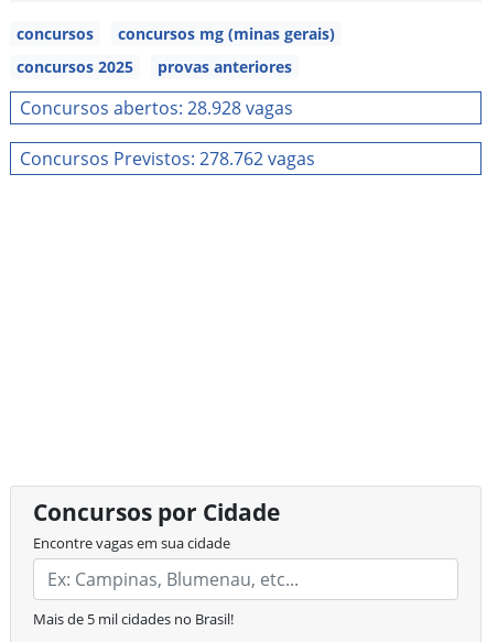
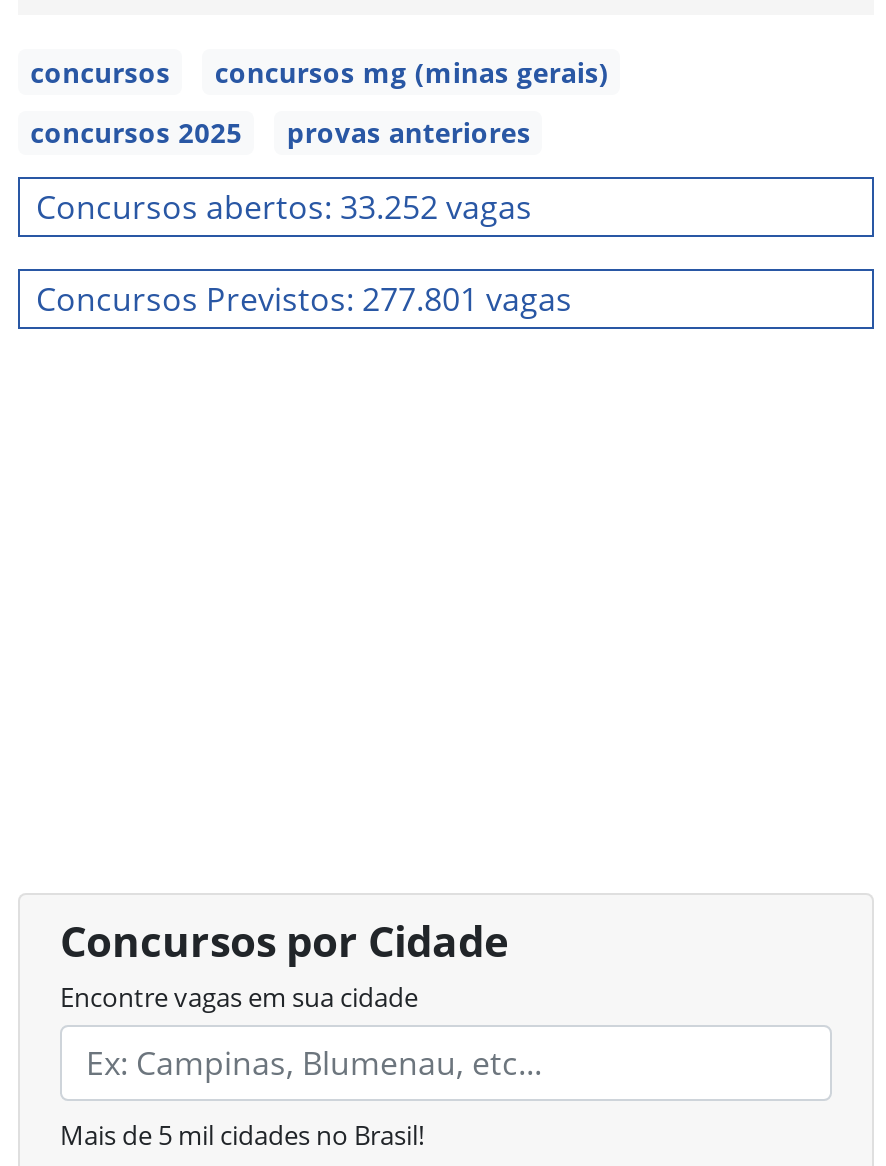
[20,96,293,120] Concursos abertos: 28.928 vagas -> [36,185,532,229] Concursos abertos: 33.252 vagas
[20,146,315,171] Concursos Previstos: 278.762 vagas -> [36,277,572,321] Concursos Previstos: 277.801 vagas

